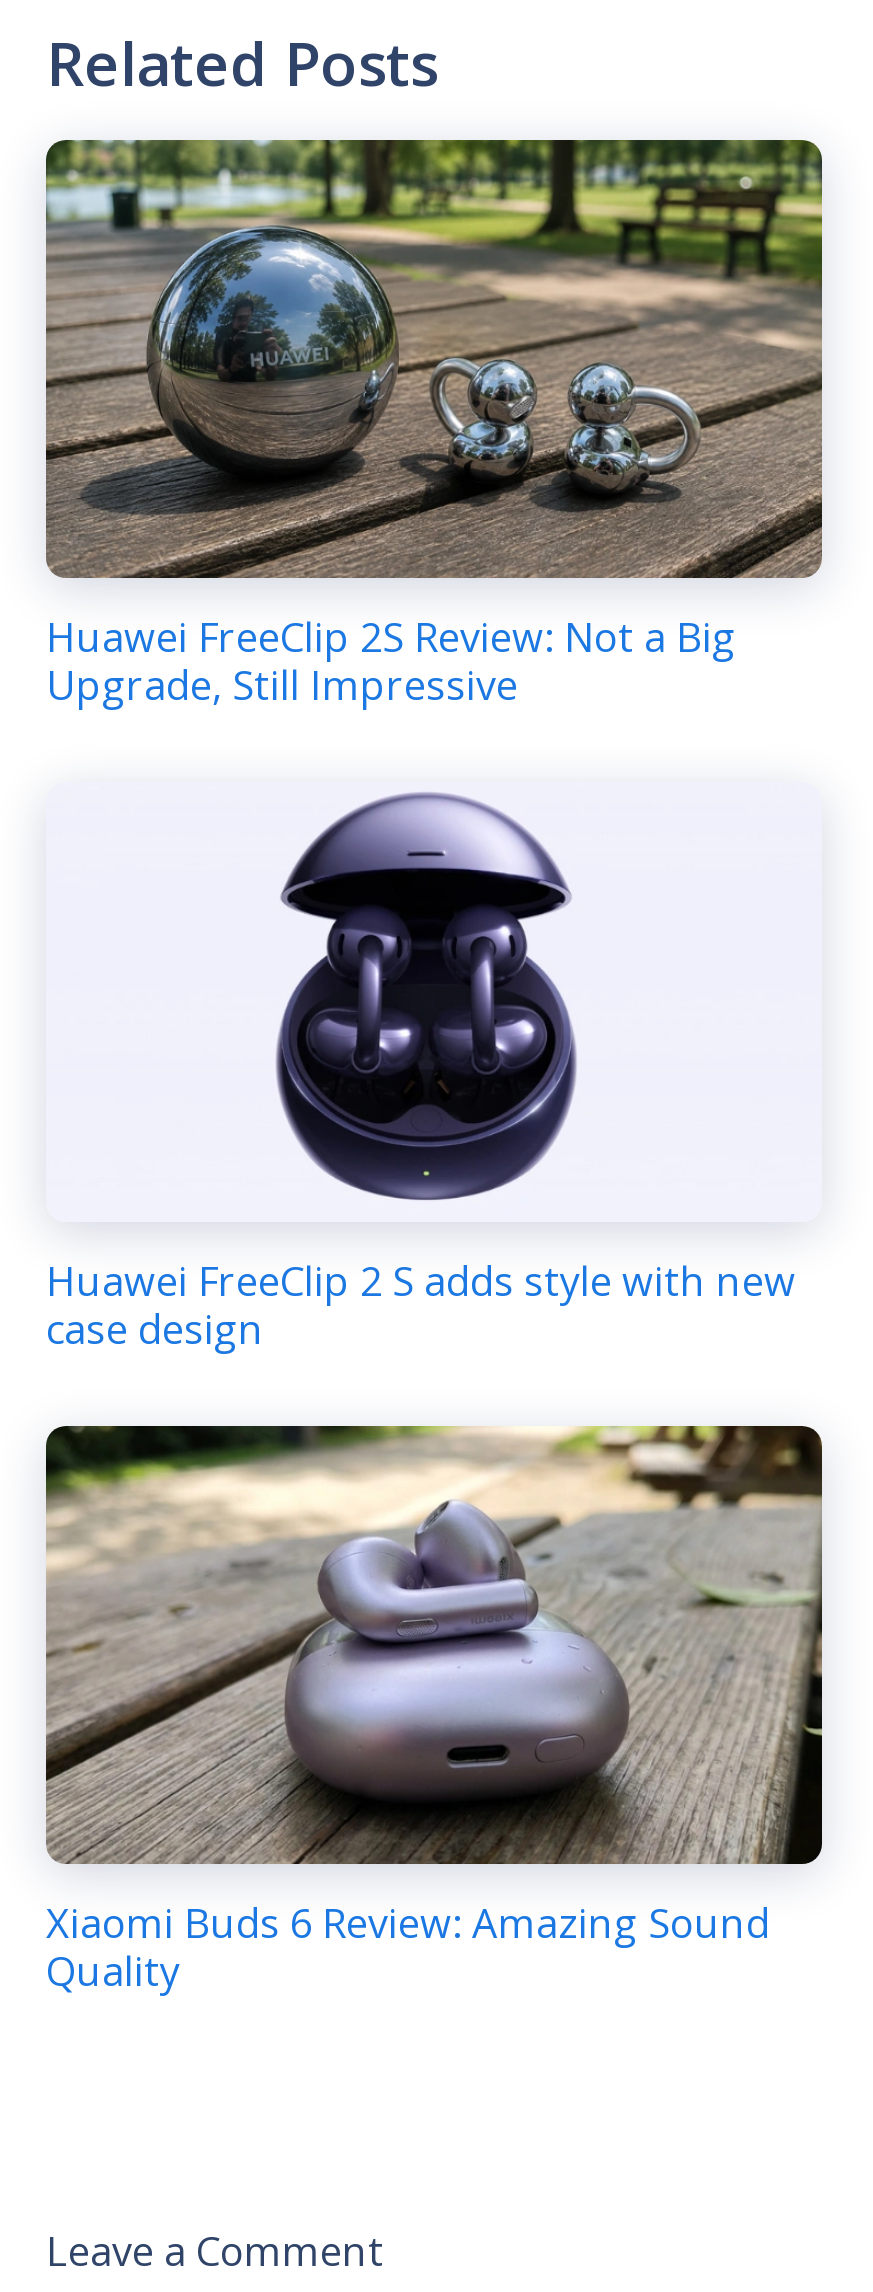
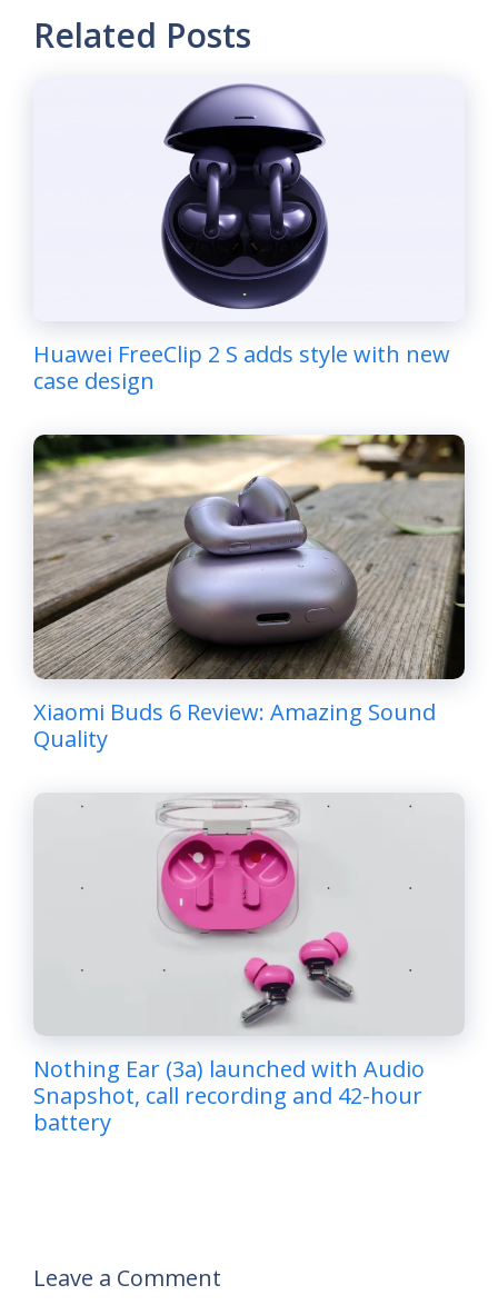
[44,138,824,713] [image] | Huawei FreeClip 2S Review: Not a Big | Upgrade, Still Impressive -> none
moved [46,790,796,1998] -> [33,82,450,753]: [image] | Huawei FreeClip 2 S adds style with new | case design | Xiaomi Buds 6 Review: Amazing Sound | Quality
none -> [33,793,465,1137] [image] | Nothing Ear (3a) launched with Audio | Snapshot, call recording and 42-hour | battery

